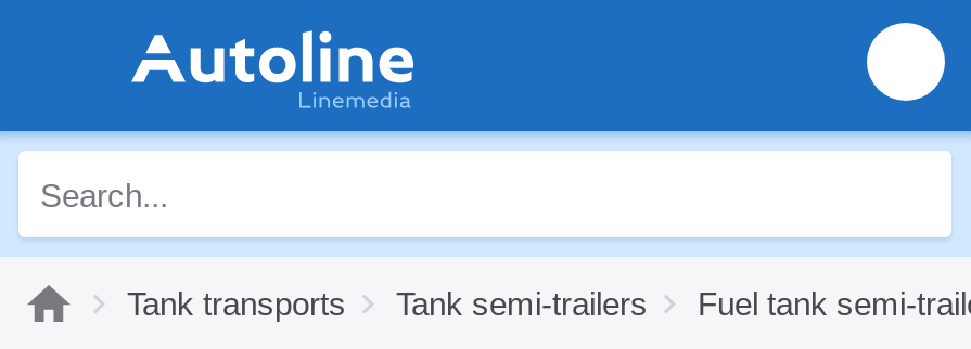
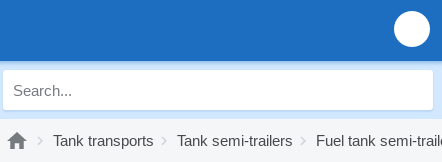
[129,29,416,109] [image] -> none

